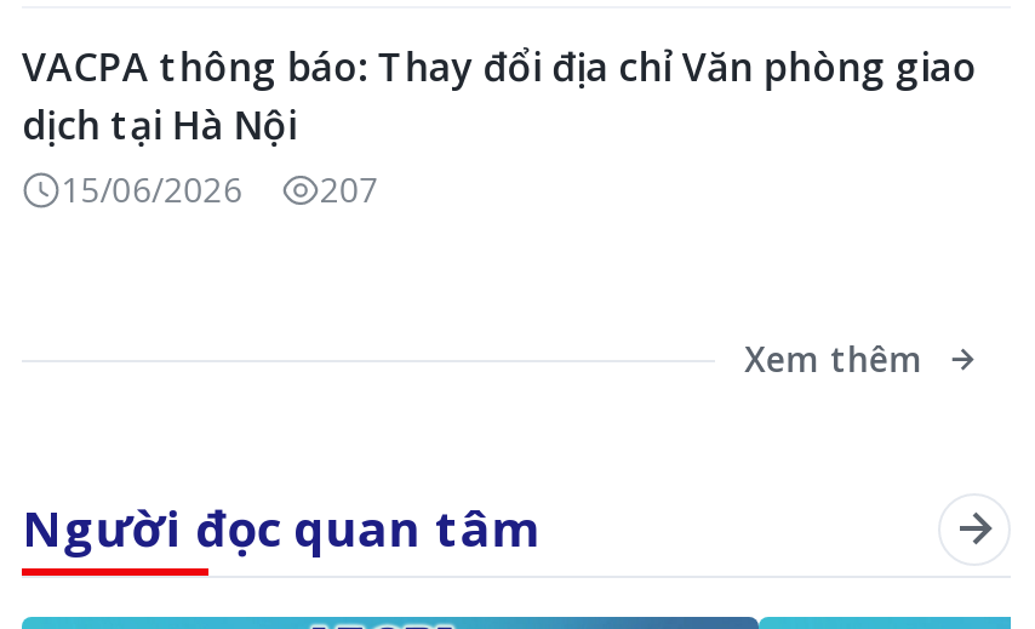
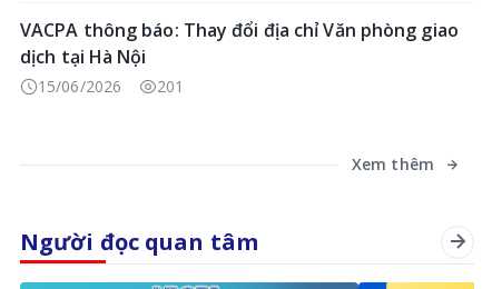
[61,165,379,211] 15/06/2026 207 -> [38,76,184,97] 15/06/2026 201

